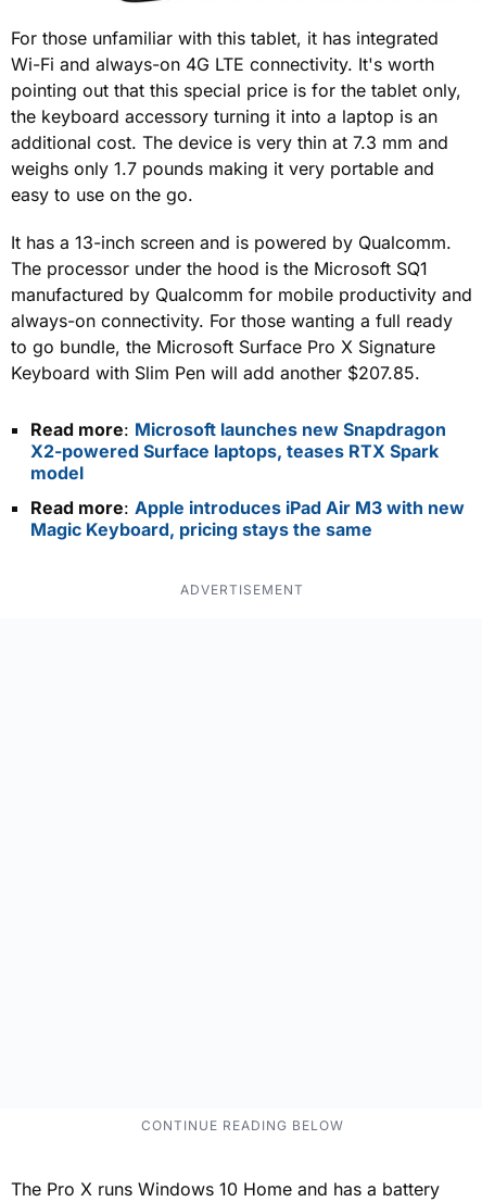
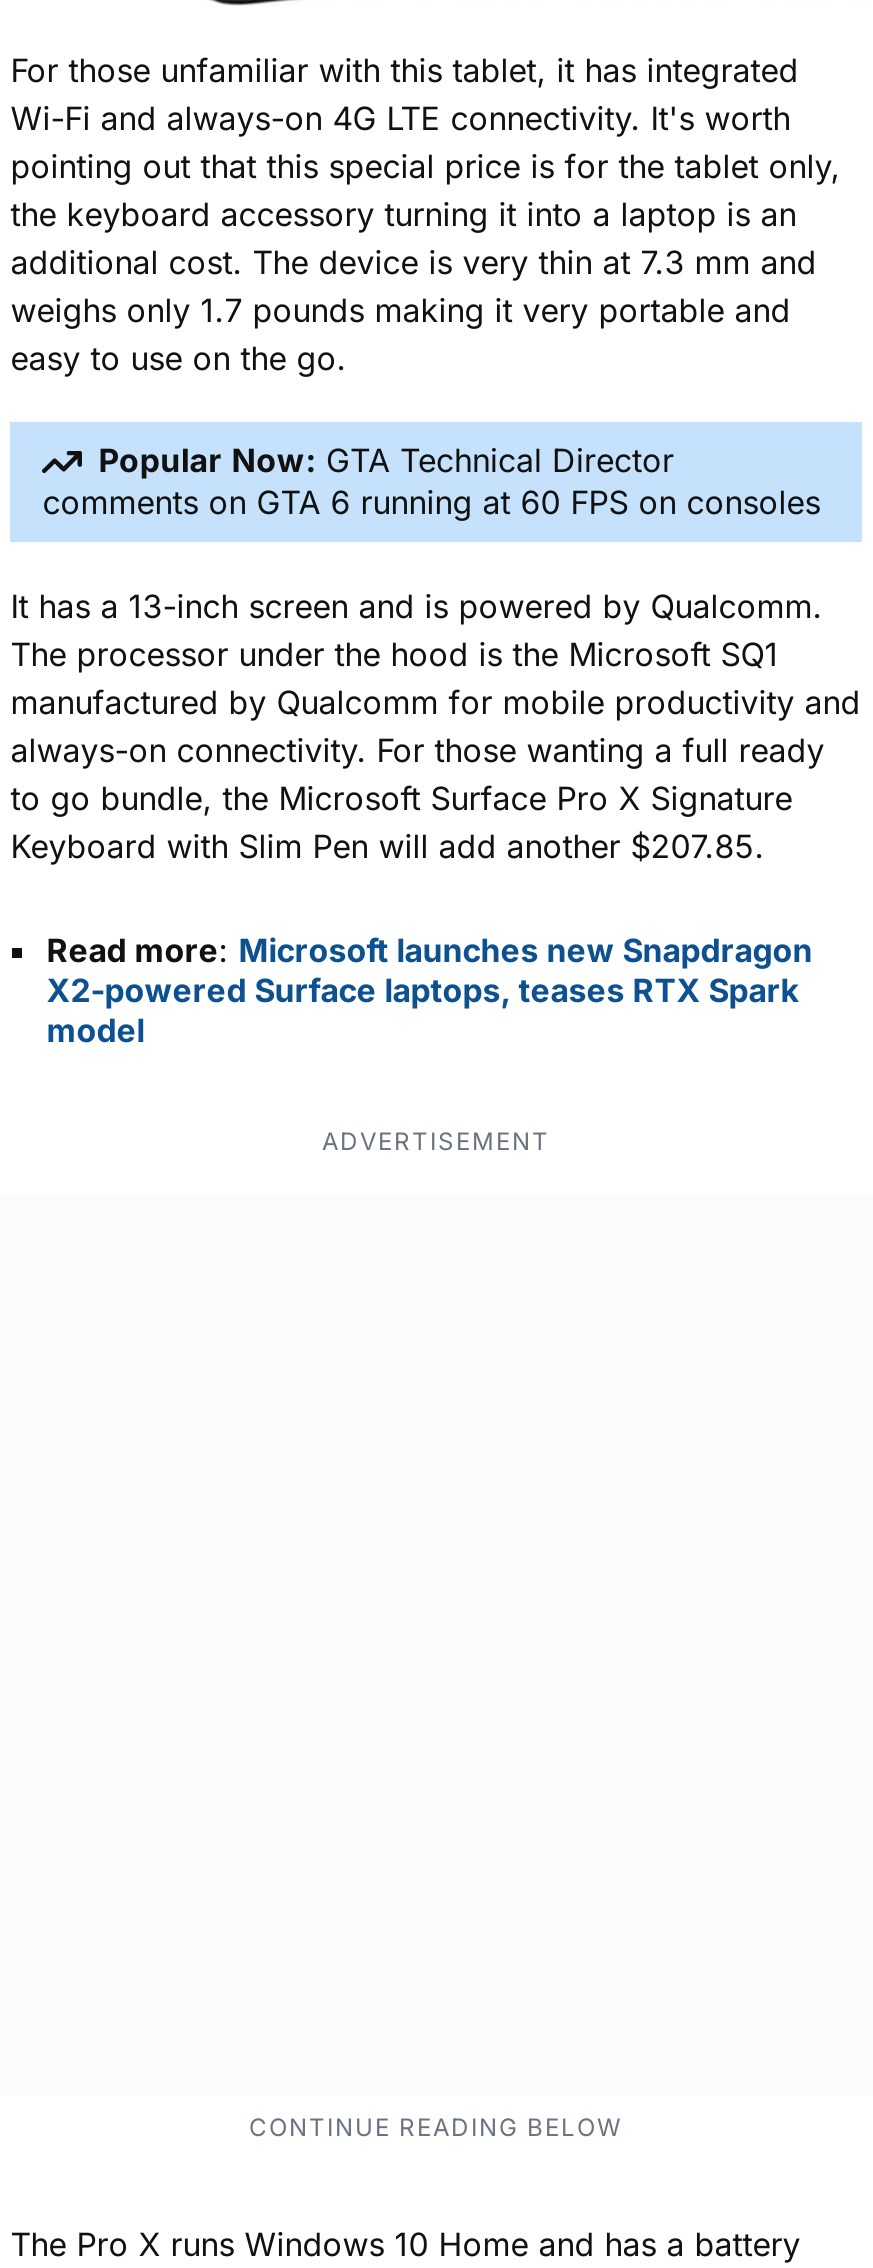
none -> [42,439,820,522] Popular Now: GTA Technical Director | comments on GTA 6 running at 60 FPS on consoles
moved [11,231,472,483] -> [10,586,860,1050]: It has a 13-inch screen and is powered by Qualcomm. | The processor under the hood is the Microsoft SQ1 | manufactured by Qualcomm for mobile productivity and | ... | X2-powered Surface laptops, teases RTX Spark | model
[31,496,465,540] Read more: Apple introduces iPad Air M3 with new | Magic Keyboard, pricing stays the same -> none

